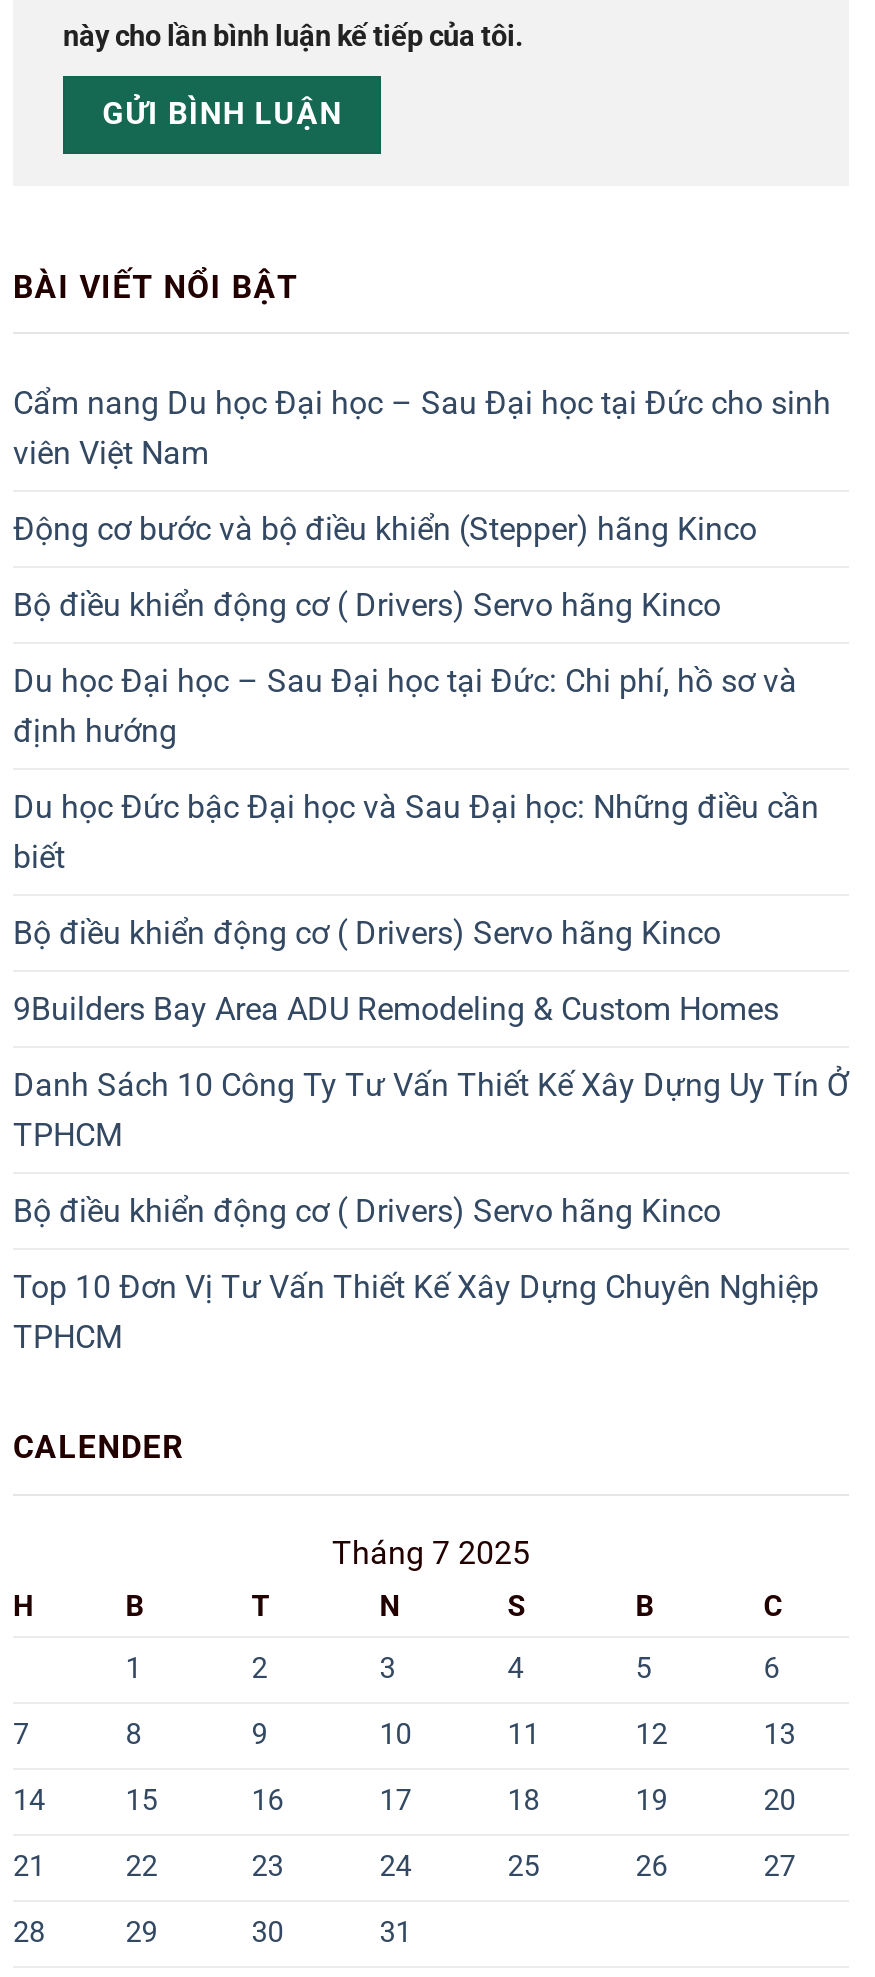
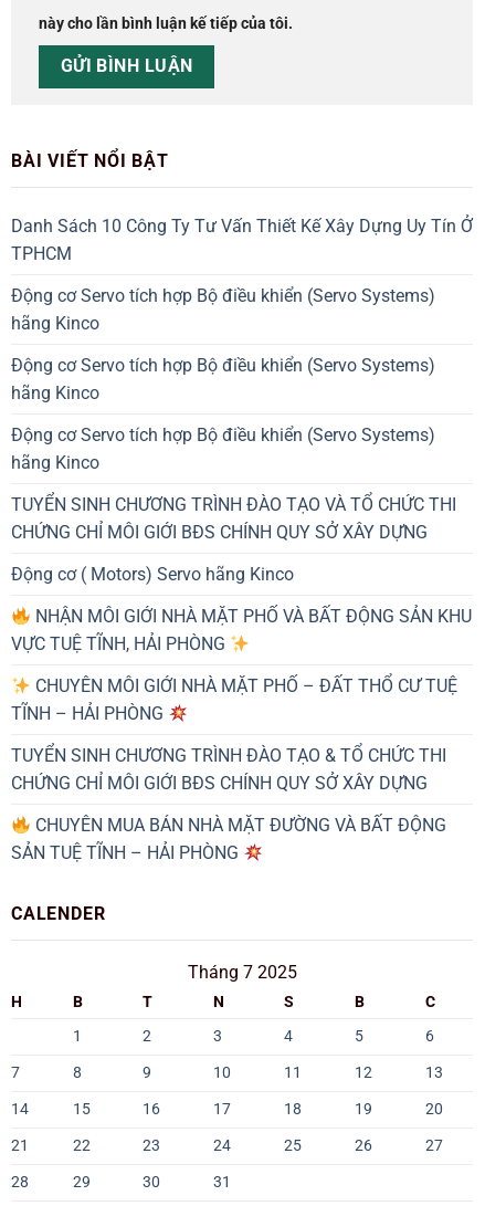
[13,385,831,1029] Cẩm nang Du học Đại học – Sau Đại học tại Đức cho sinh | viên Việt Nam | Động cơ bước và bộ điều khiển (Stepper) hãng Kinco | Bộ điều khiển động cơ ( Drivers) Servo hãng Kinco | Du học Đại học – Sau Đại học tại Đức: Chi phí, hồ sơ và | định hướng | Du học Đức bậc Đại học và Sau Đại học: Những điều cần | biết | Bộ điều khiển động cơ ( Drivers) Servo hãng Kinco | 9Builders Bay Area ADU Remodeling & Custom Homes -> none
moved [13,1067,849,1155] -> [11,216,473,264]: Danh Sách 10 Công Ty Tư Vấn Thiết Kế Xây Dựng Uy Tín Ở | TPHCM
[13,1193,819,1357] Bộ điều khiển động cơ ( Drivers) Servo hãng Kinco | Top 10 Đơn Vị Tư Vấn Thiết Kế Xây Dựng Chuyên Nghiệp | TPHCM -> [11,285,472,863] Động cơ Servo tích hợp Bộ điều khiển (Servo Systems) | hãng Kinco | Động cơ Servo tích hợp Bộ điều khiển (Servo Systems) | hãng Kinco | Động cơ Servo tích hợp Bộ điều khiển (Servo Systems) | hãng Kinco | TUYỂN SINH CHƯƠNG TRÌNH ĐÀO TẠO VÀ TỔ CHỨC THI | CHỨNG CHỈ MÔI GIỚI BĐS CHÍNH QUY SỞ XÂY DỰNG | Động cơ ( Motors) Servo hãng Kinco | NHẬN MÔI GIỚI NHÀ MẶT PHỐ VÀ BẤT ĐỘNG SẢN KHU | VỰC TUỆ TĨNH, HẢI PHÒNG | CHUYÊN MÔI GIỚI NHÀ MẶT PHỐ – ĐẤT THỔ CƯ TUỆ | TĨNH – HẢI PHÒNG | TUYỂN SINH CHƯƠNG TRÌNH ĐÀO TẠO & TỔ CHỨC THI | CHỨNG CHỈ MÔI GIỚI BĐS CHÍNH QUY SỞ XÂY DỰNG | CHUYÊN MUA BÁN NHÀ MẶT ĐƯỜNG VÀ BẤT ĐỘNG | SẢN TUỆ TĨNH – HẢI PHÒNG

